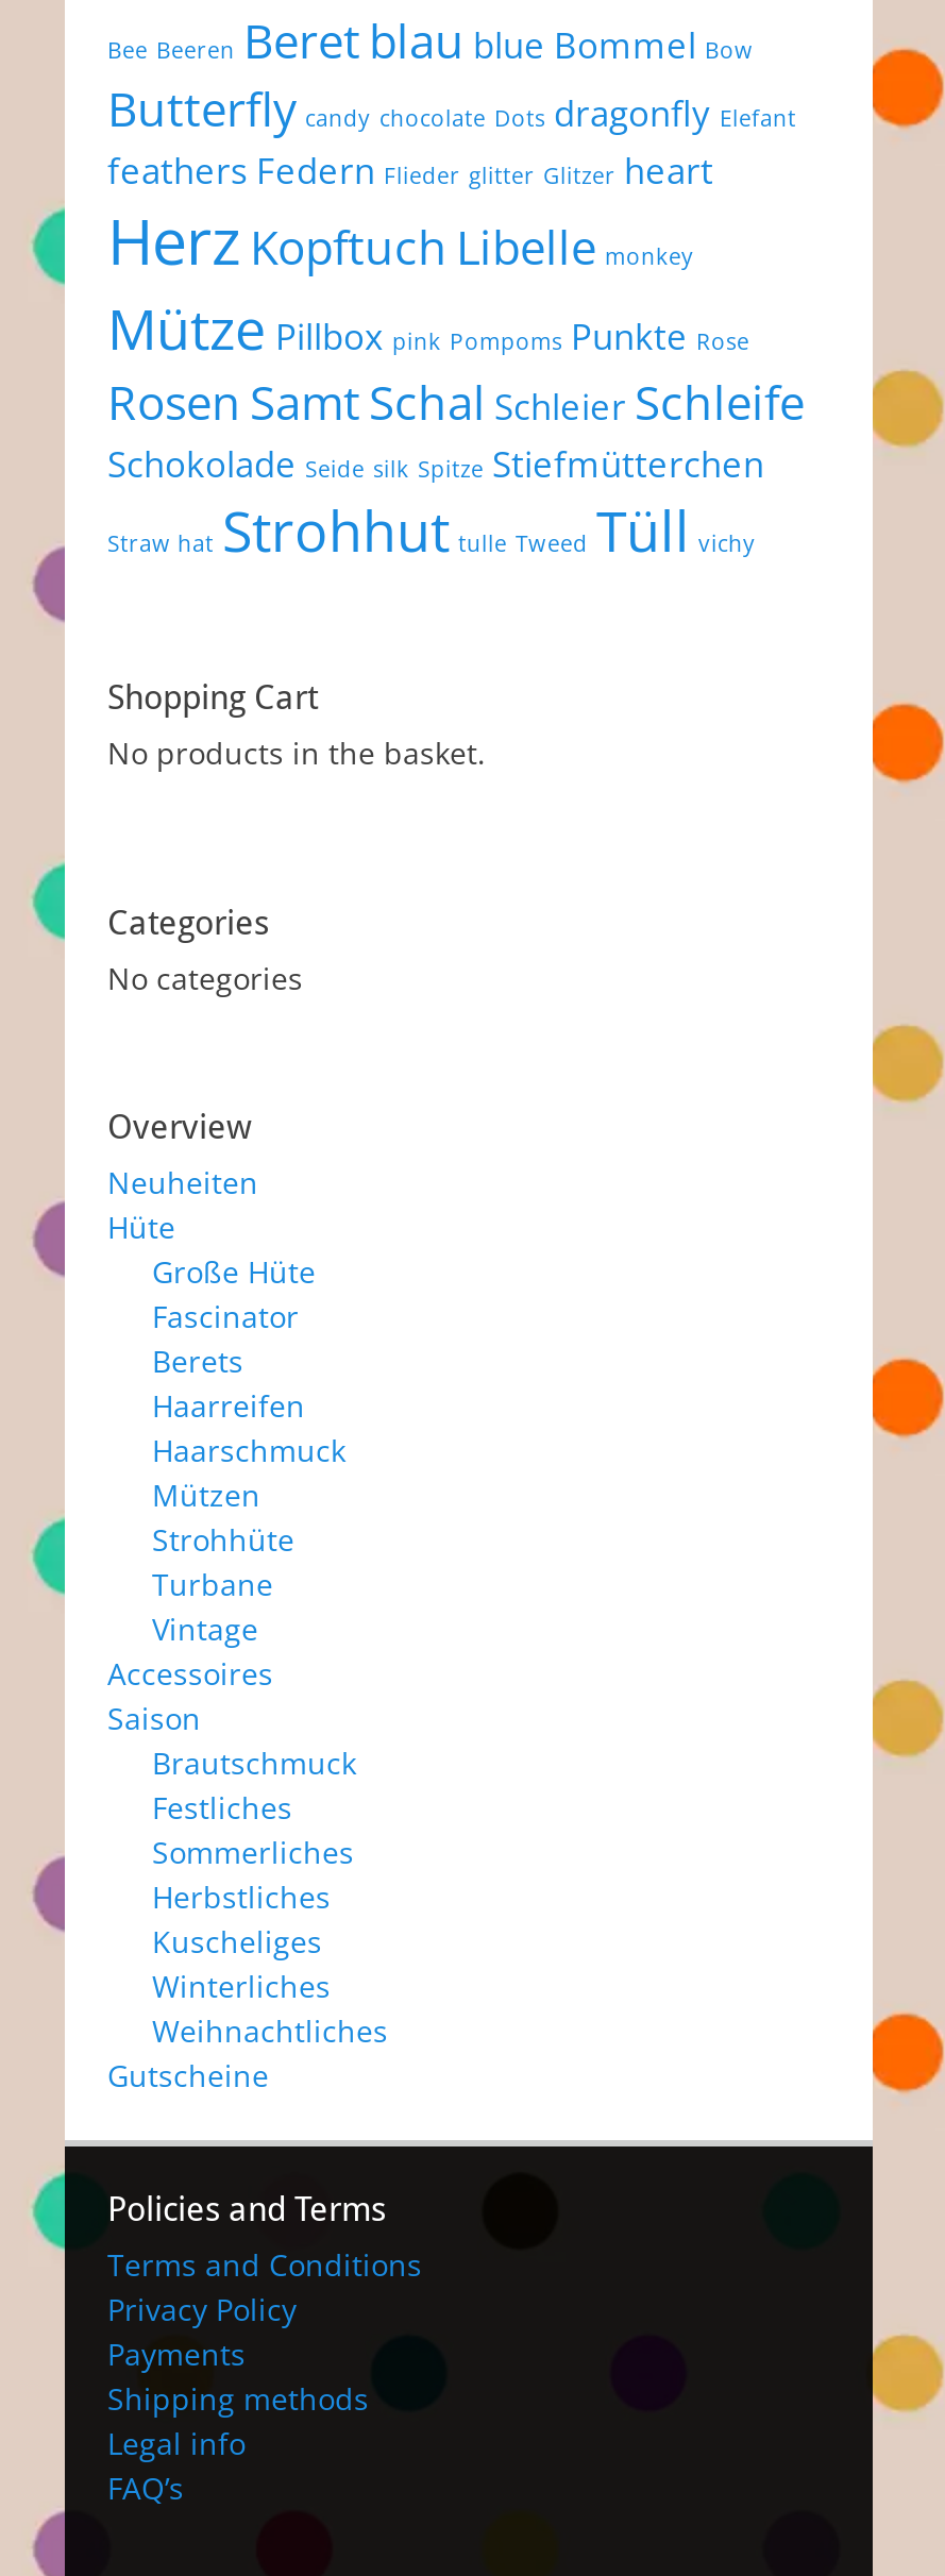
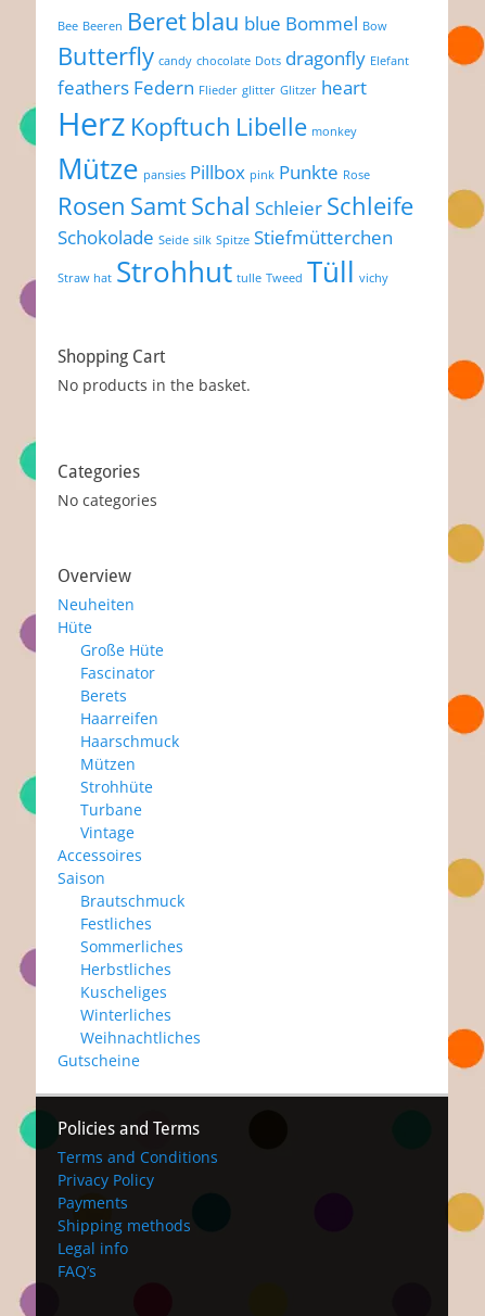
[107,291,749,368] Mütze Pillbox pink Pompoms Punkte Rose -> [58,149,370,188] Mütze pansies Pillbox pink Punkte Rose

